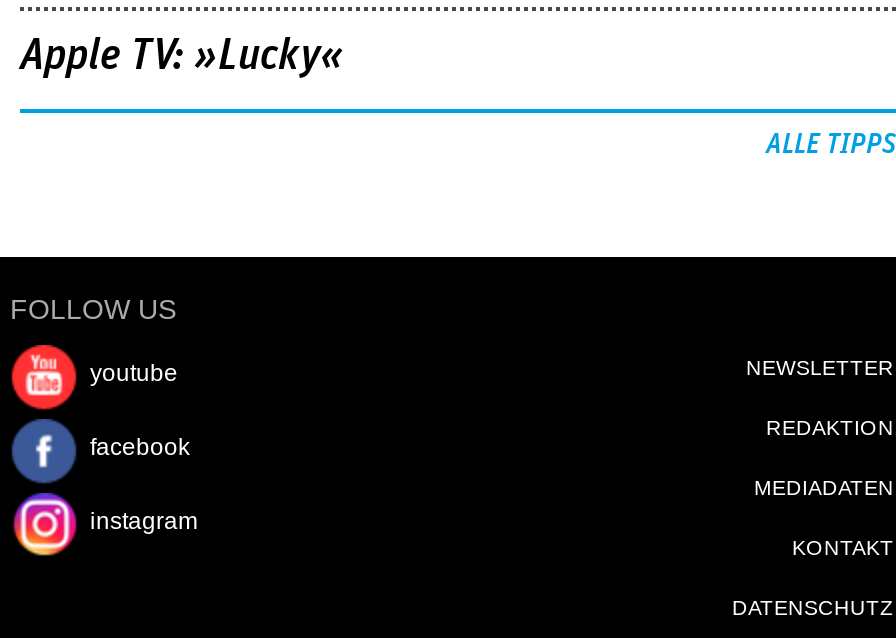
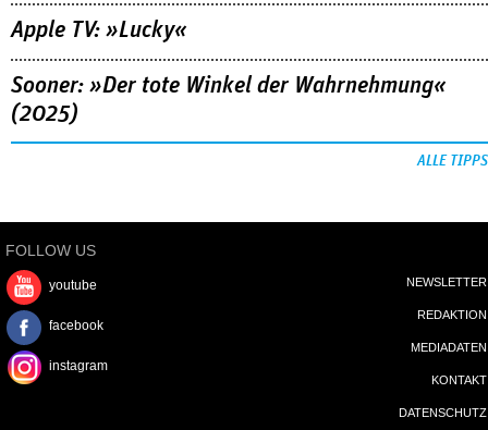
none -> [11,73,447,126] Sooner: »Der tote Winkel der Wahrnehmung« | (2025)

